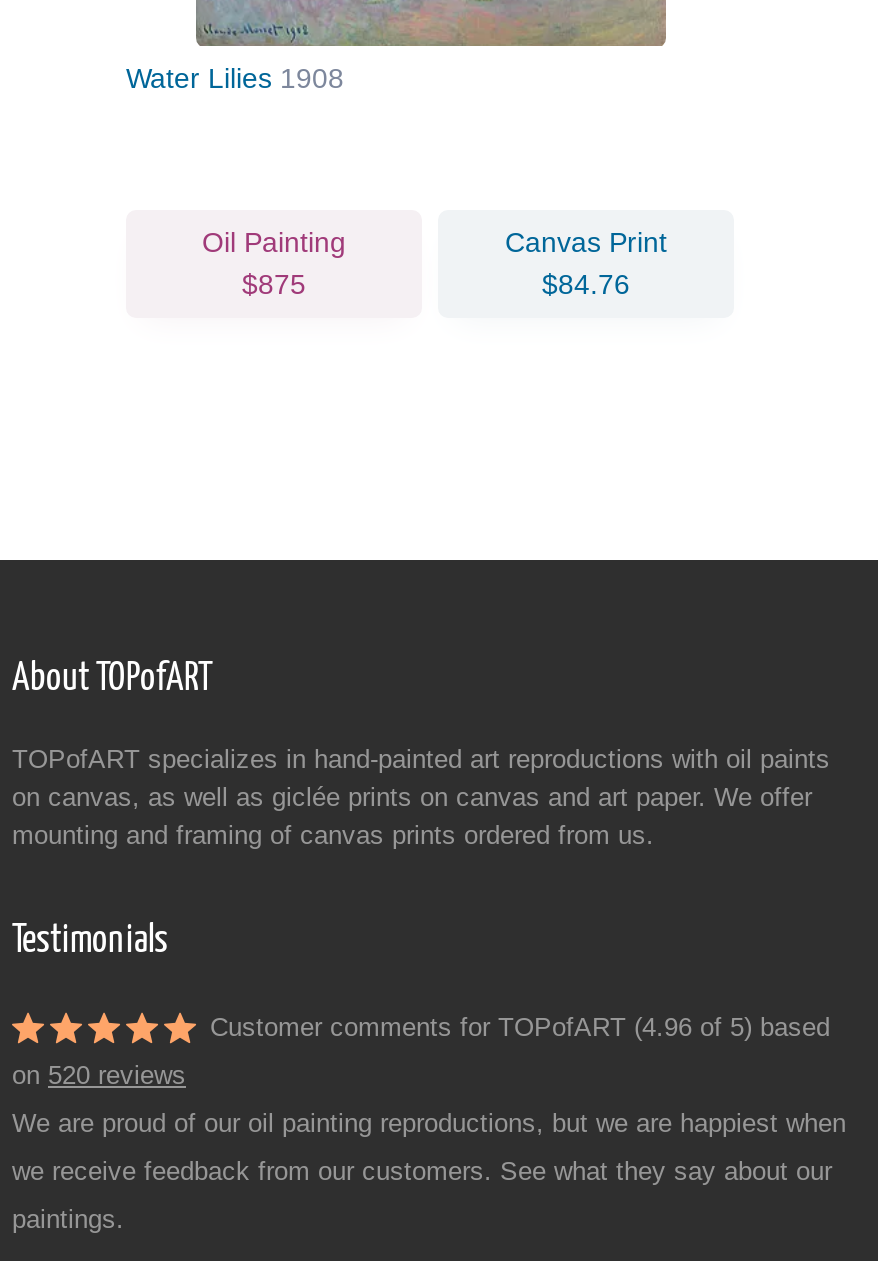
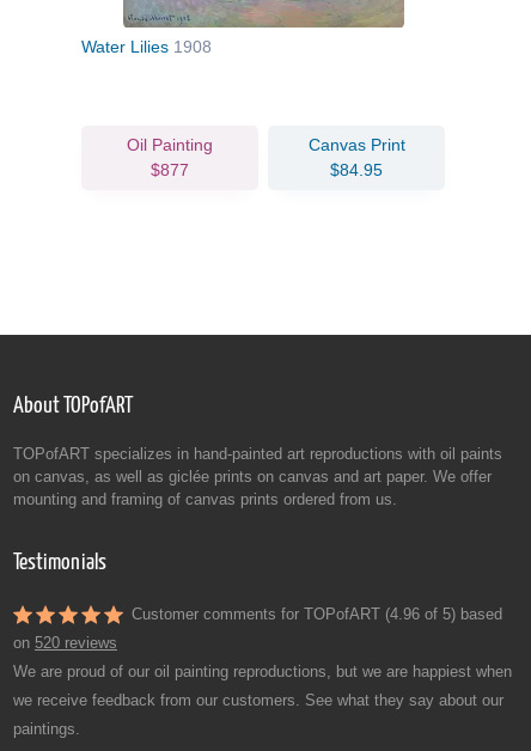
[242,268,306,300] $875 -> [151,160,189,179] $877
[542,268,630,300] $84.76 -> [330,160,383,179] $84.95

